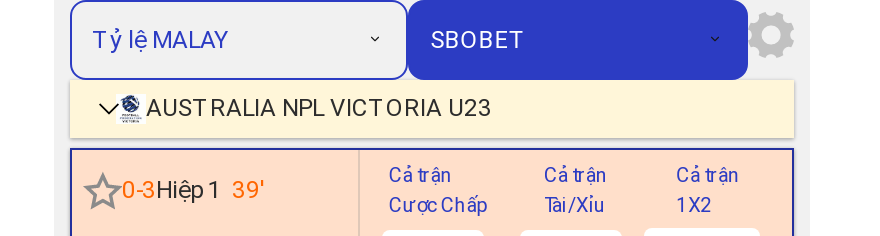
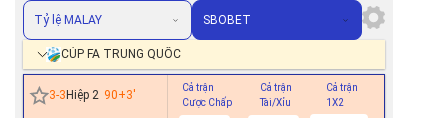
[146,94,492,122] AUSTRALIA NPL VICTORIA U23 -> [61,47,181,61] CÚP FA TRUNG QUỐC
[122,176,266,204] 0-3Hiệp 1 39' -> [49,88,136,102] 3-3Hiệp 2 90+3'

